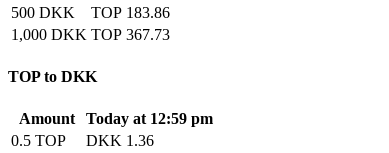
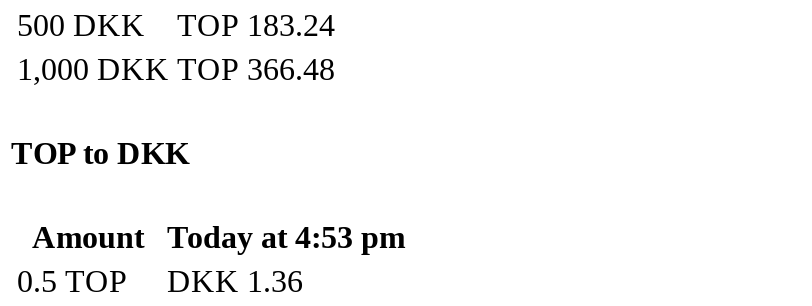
[11,4,170,21] 500 DKK TOP 183.86 -> [17,7,335,41] 500 DKK TOP 183.24
[11,26,170,43] 1,000 DKK TOP 367.73 -> [17,51,335,85] 1,000 DKK TOP 366.48
[18,110,213,127] Amount Today at 12:59 pm -> [32,220,405,254] Amount Today at 4:53 pm

